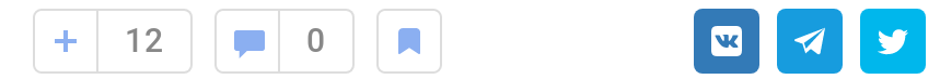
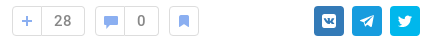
[125,21,164,60] 12 -> [54,12,72,30] 28

